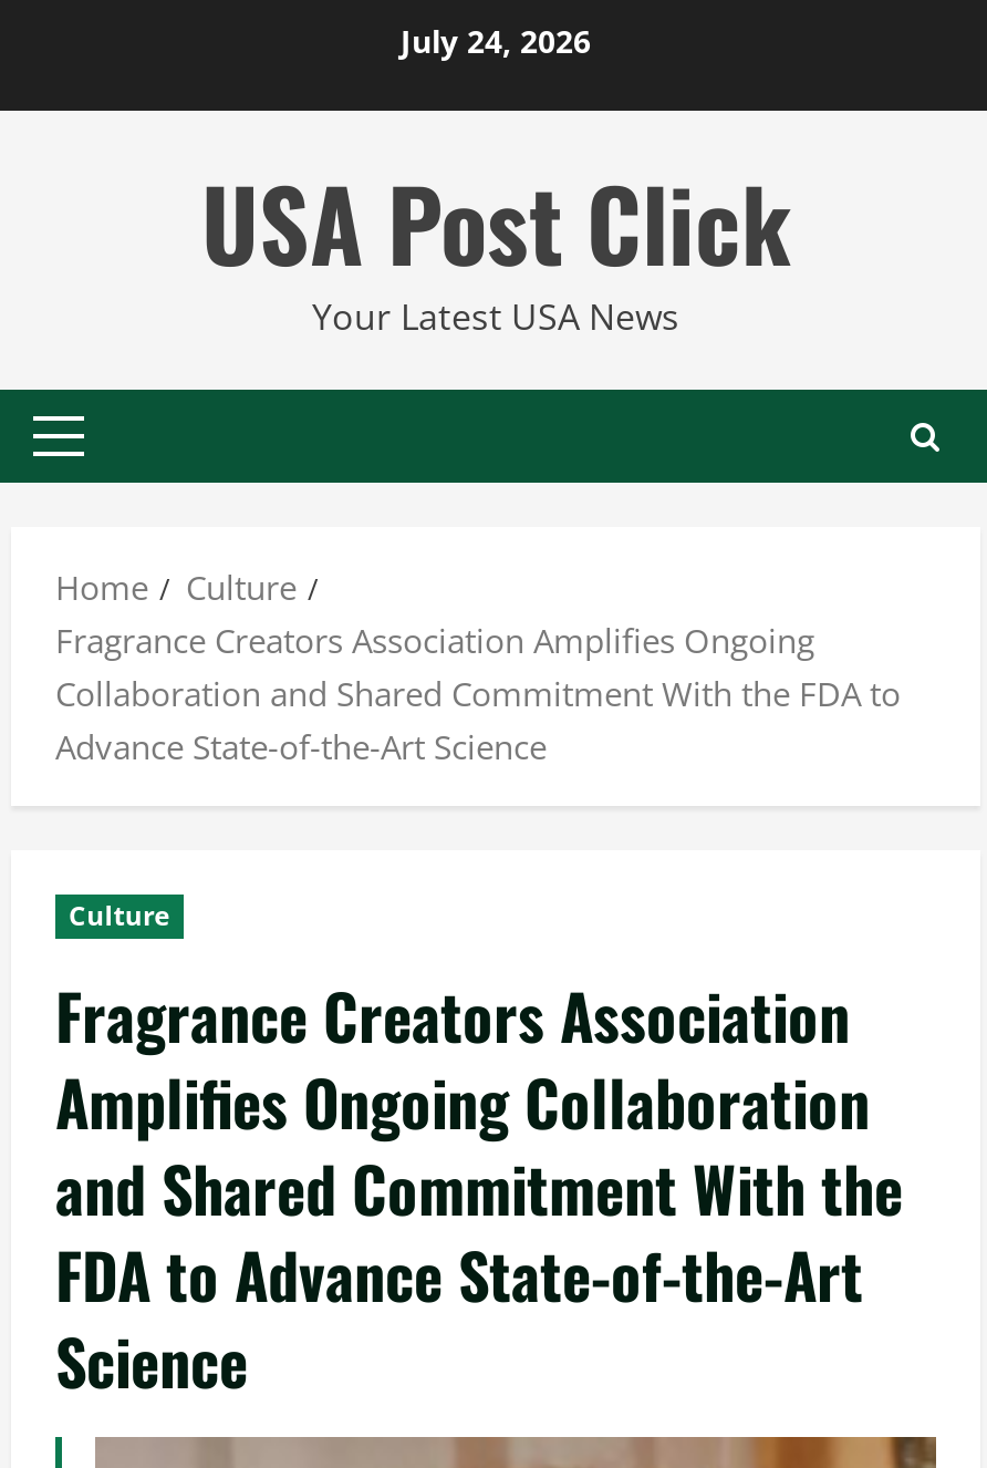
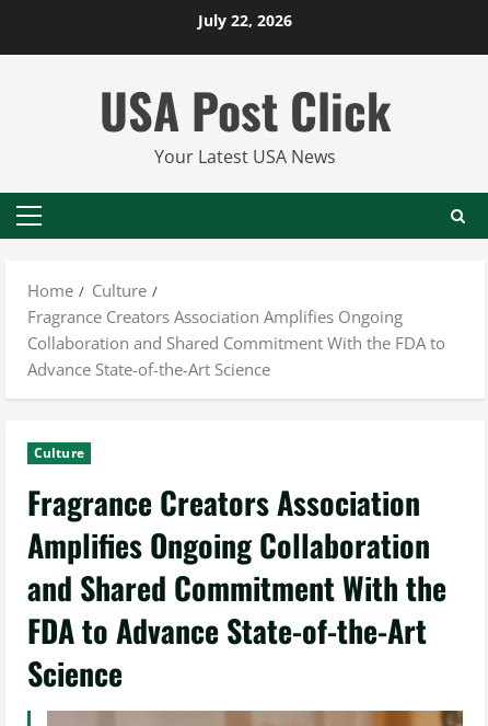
[401,19,591,61] July 24, 2026 -> [198,9,292,30] July 22, 2026

